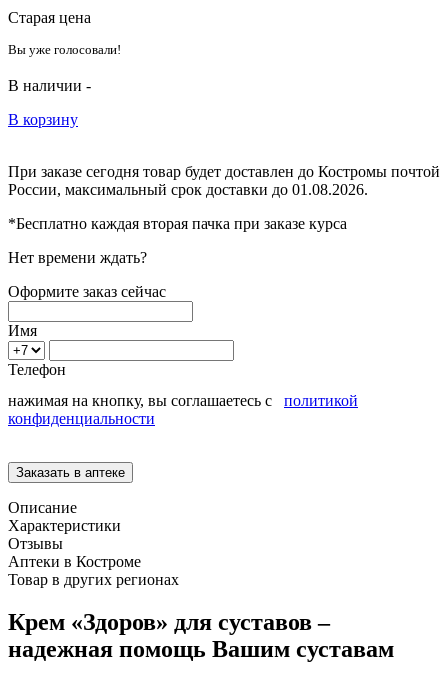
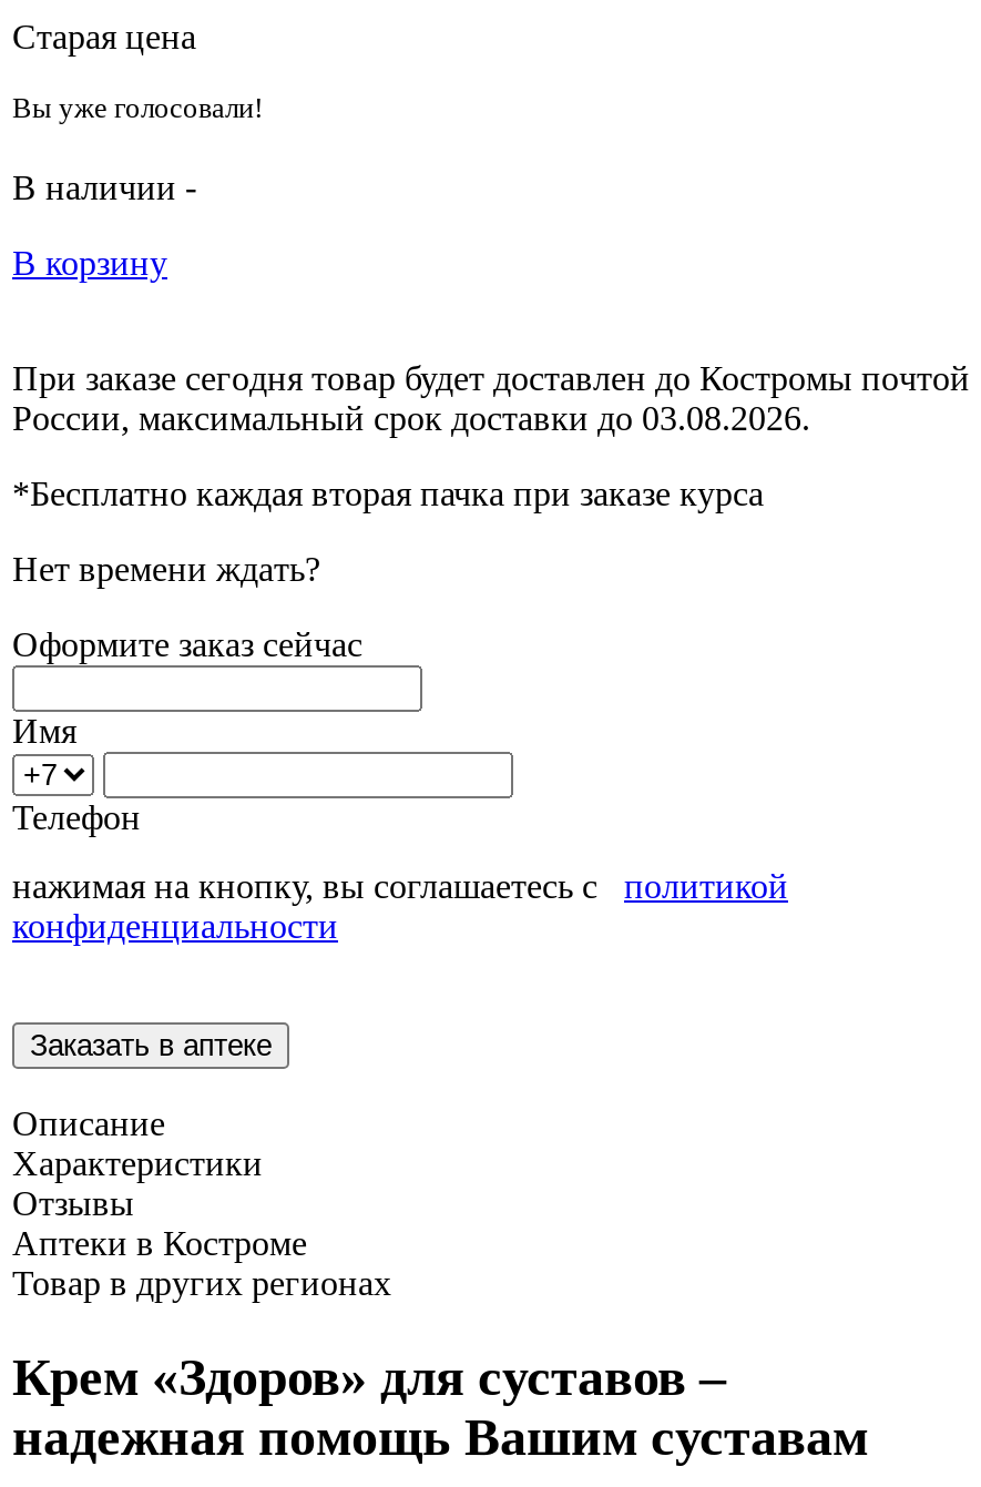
[8,181,368,198] России, максимальный срок доставки до 01.08.2026. -> [12,399,810,437] России, максимальный срок доставки до 03.08.2026.

